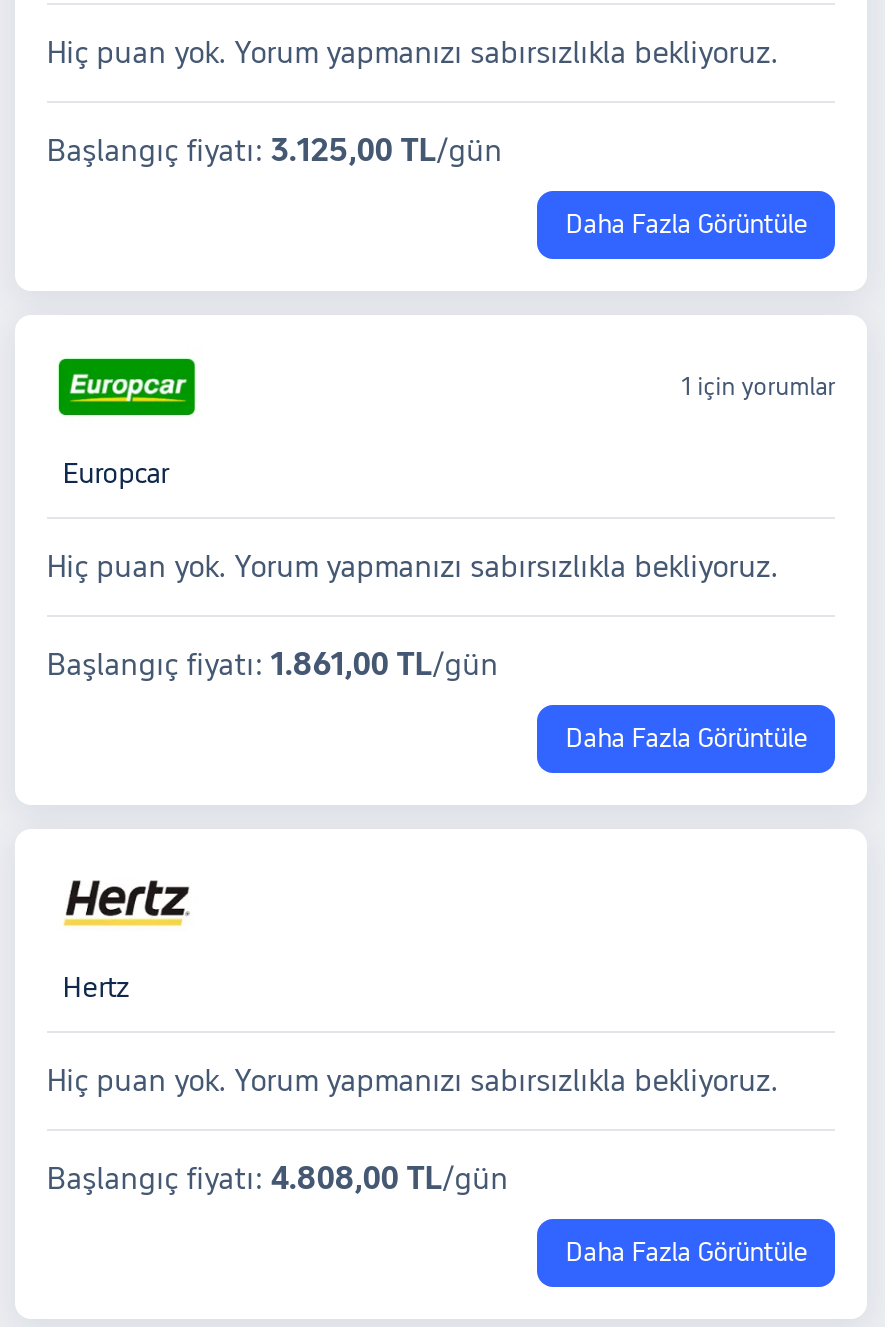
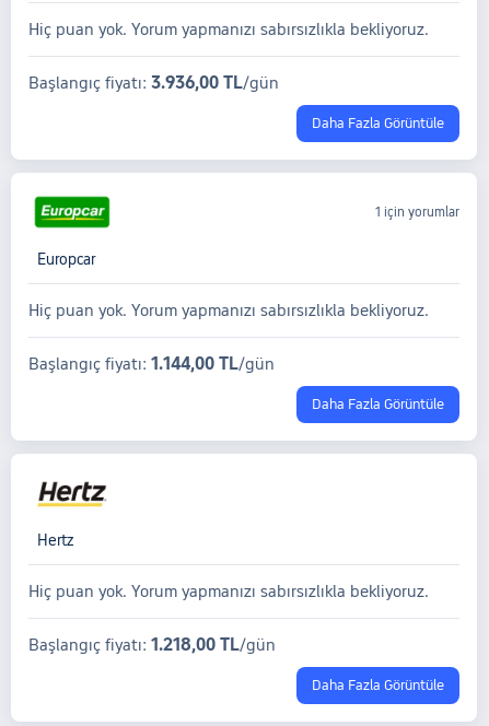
[47,131,503,169] Başlangıç fiyatı: 3.125,00 TL/gün -> [28,72,279,93] Başlangıç fiyatı: 3.936,00 TL/gün
[47,645,499,683] Başlangıç fiyatı: 1.861,00 TL/gün -> [28,353,274,374] Başlangıç fiyatı: 1.144,00 TL/gün
[47,1159,509,1197] Başlangıç fiyatı: 4.808,00 TL/gün -> [28,634,275,655] Başlangıç fiyatı: 1.218,00 TL/gün

